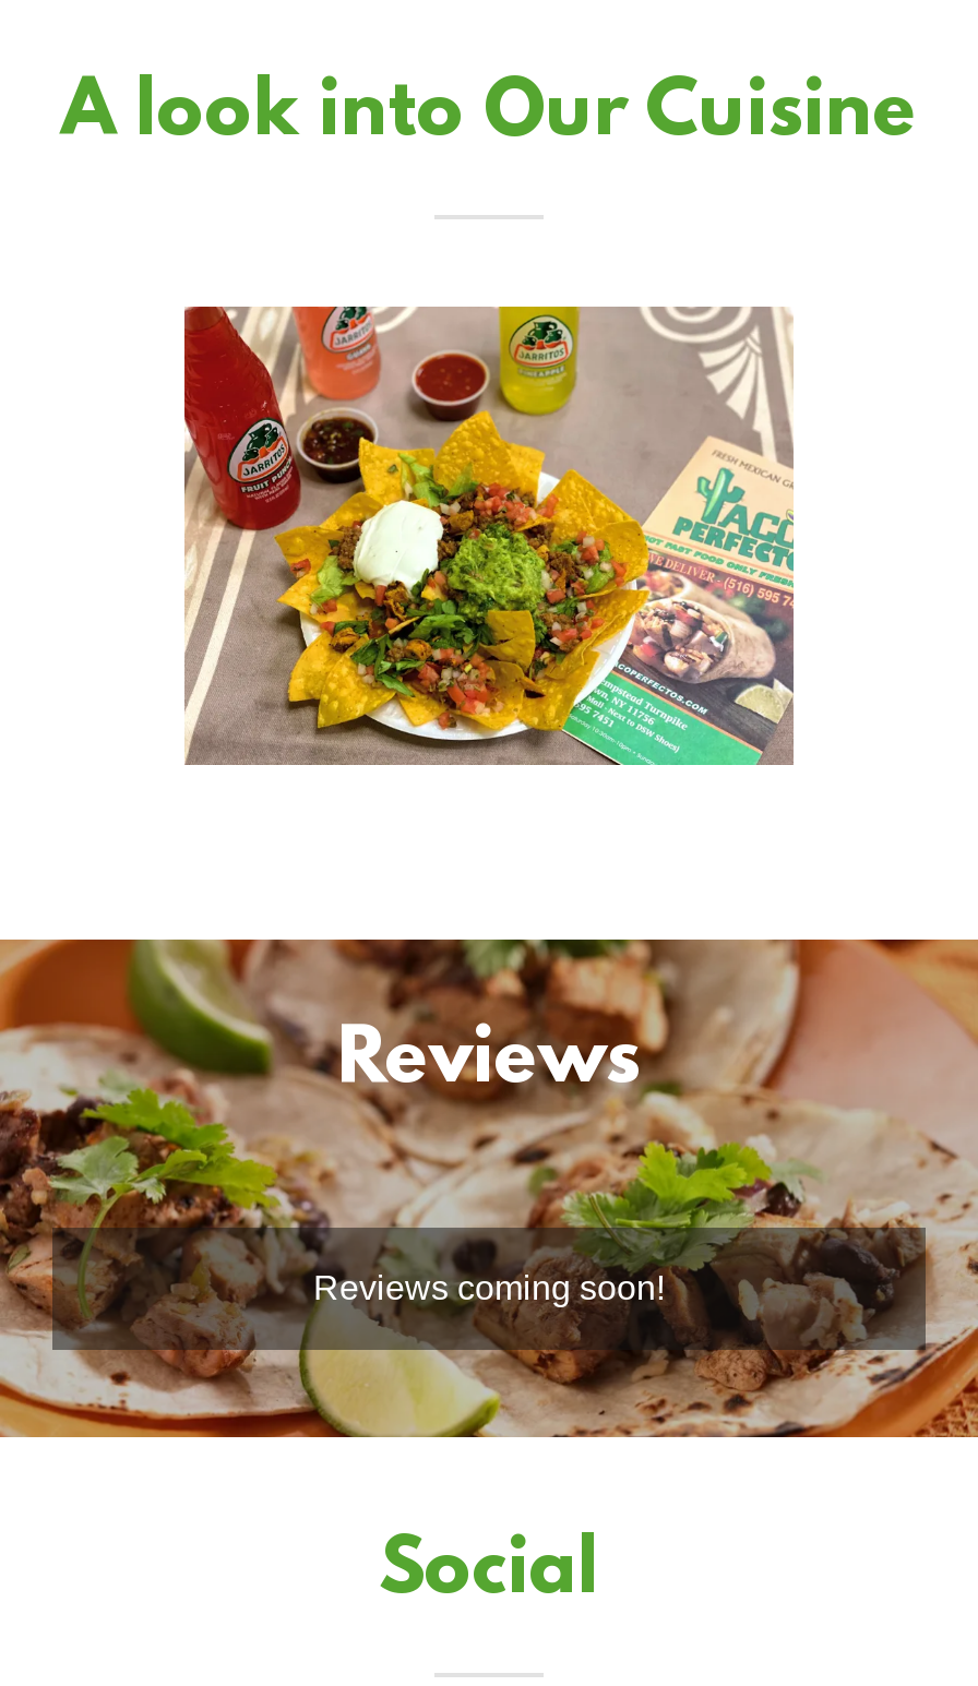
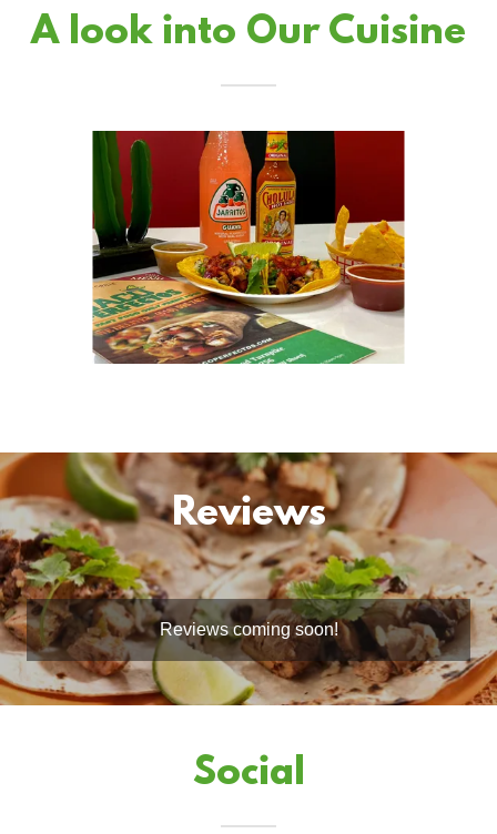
[181,304,797,767] [image] -> [91,130,406,365] [image]

